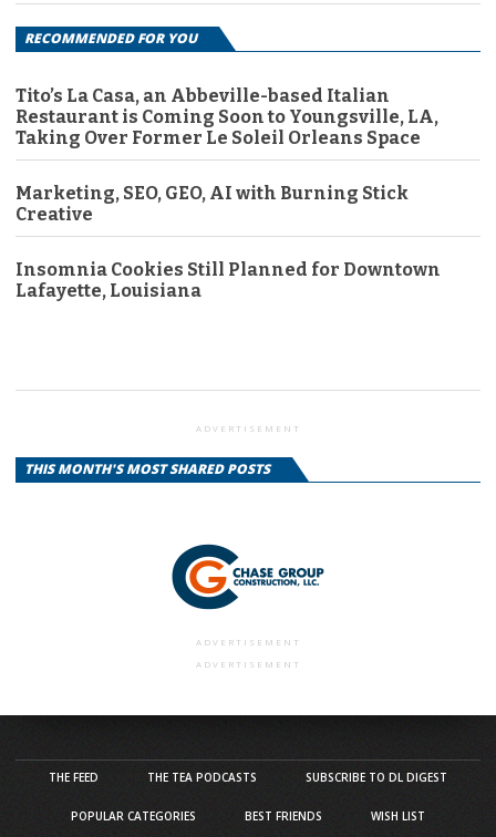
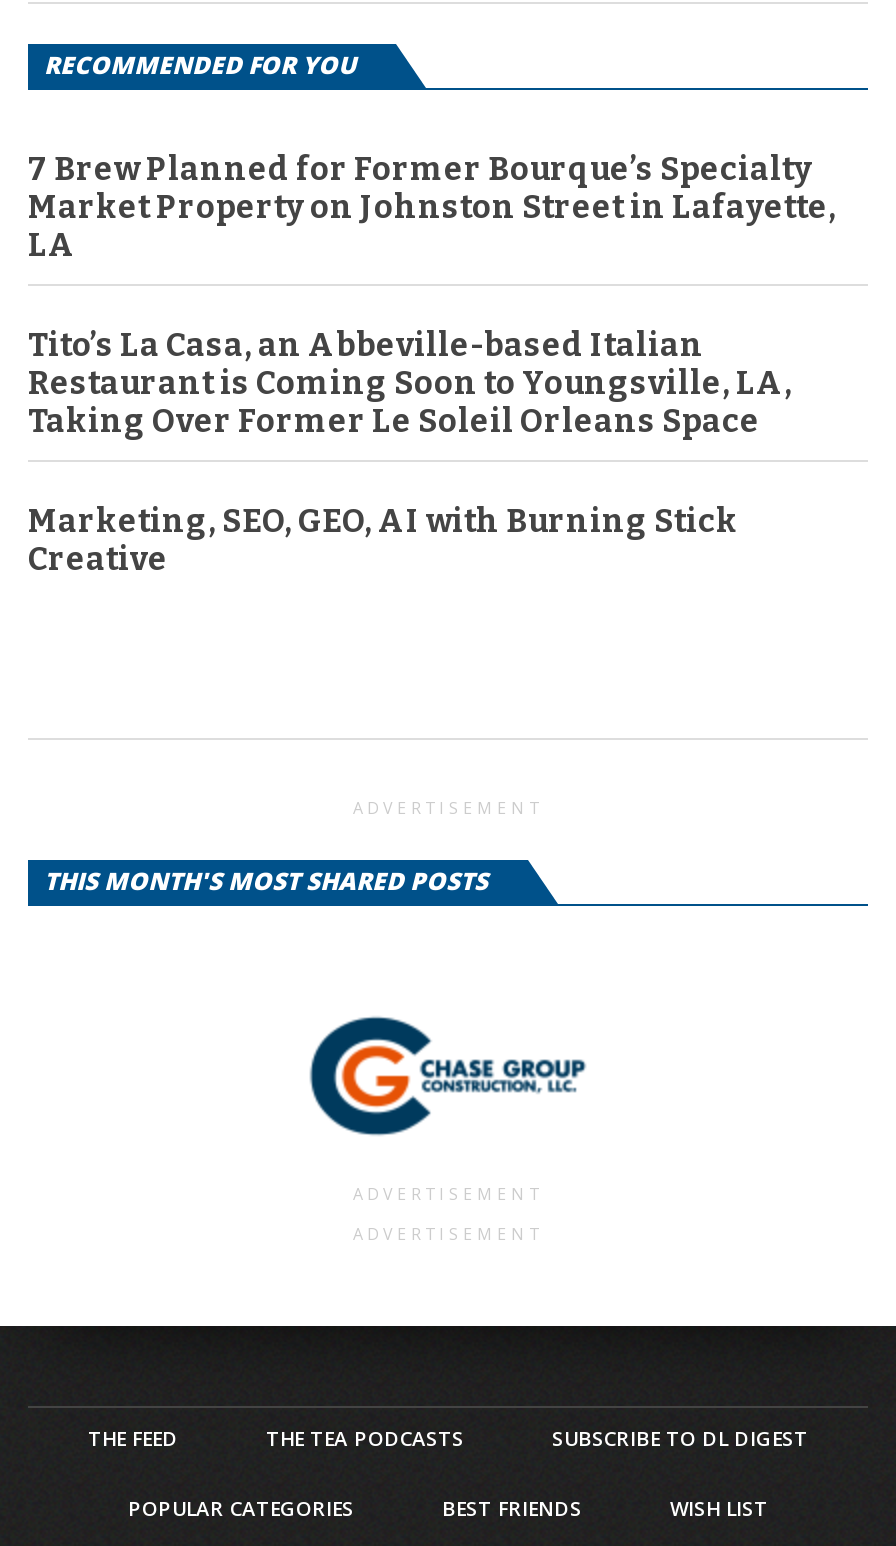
none -> [28,151,836,265] 7 Brew Planned for Former Bourque’s Specialty | Market Property on Johnston Street in Lafayette, | LA
moved [15,86,438,225] -> [28,327,792,579]: Tito’s La Casa, an Abbeville-based Italian | Restaurant is Coming Soon to Youngsville, LA, | Taking Over Former Le Soleil Orleans Space | Marketing, SEO, GEO, AI with Burning Stick | Creative
[15,259,441,301] Insomnia Cookies Still Planned for Downtown | Lafayette, Louisiana -> none

